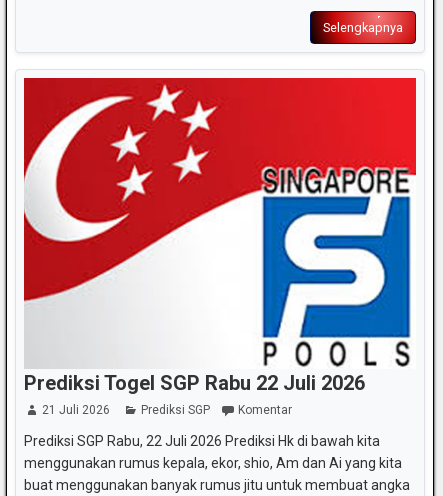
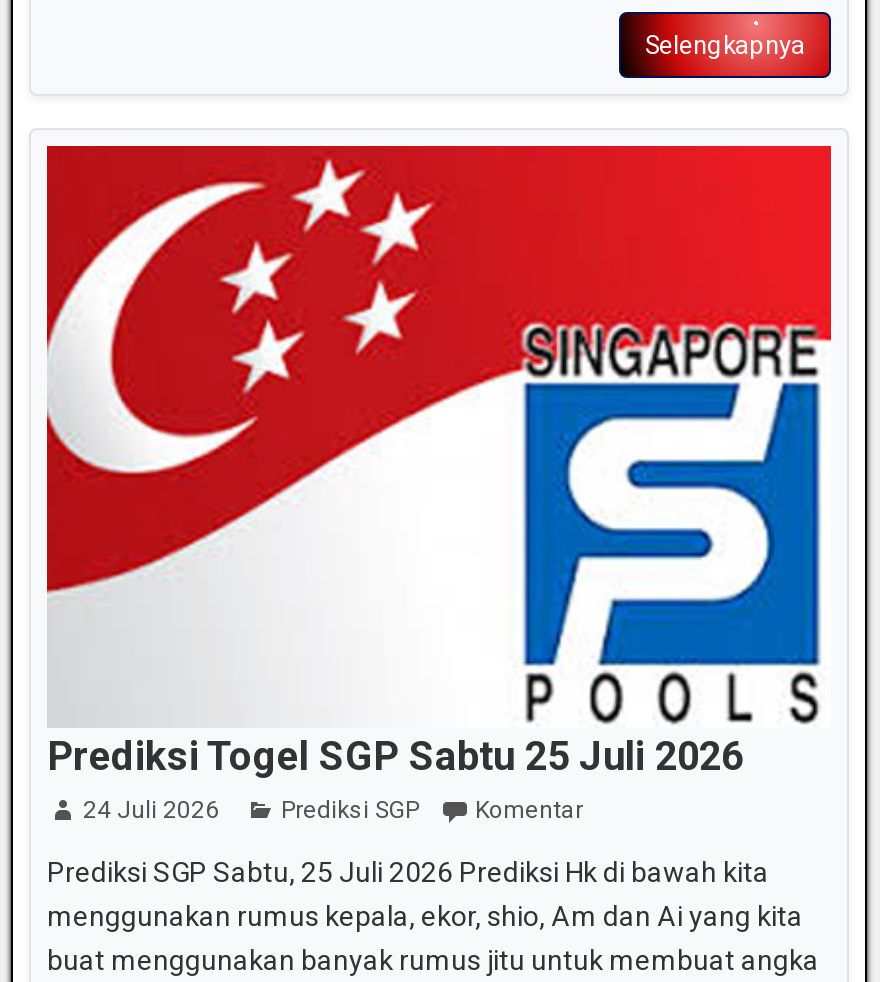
[24,371,365,395] Prediksi Togel SGP Rabu 22 Juli 2026 -> [47,733,743,781] Prediksi Togel SGP Sabtu 25 Juli 2026
[42,403,110,417] 21 Juli 2026 -> [83,797,219,825] 24 Juli 2026
[24,433,380,449] Prediksi SGP Rabu, 22 Juli 2026 Prediksi Hk di bawah kita -> [47,857,769,889] Prediksi SGP Sabtu, 25 Juli 2026 Prediksi Hk di bawah kita

